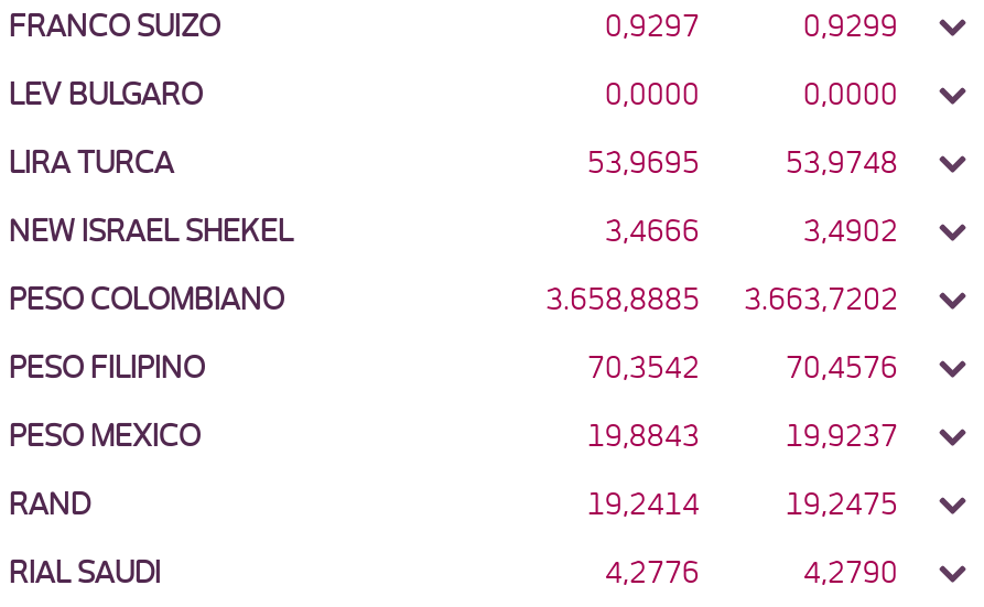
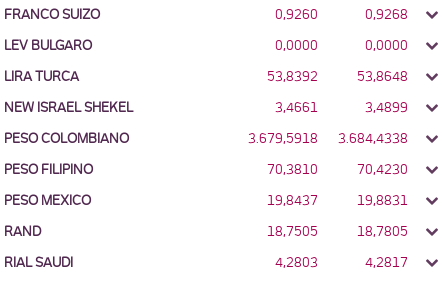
[605,15,700,43] 0,9297 -> [274,9,317,22] 0,9260
[803,15,898,43] 0,9299 -> [364,9,407,22] 0,9268
[587,151,700,180] 53,9695 -> [266,71,317,84] 53,8392
[786,151,898,180] 53,9748 -> [356,71,407,84] 53,8648
[605,220,700,248] 3,4666 -> [274,102,317,115] 3,4661
[803,220,898,248] 3,4902 -> [364,102,407,115] 3,4899
[546,288,700,317] 3.658,8885 -> [248,133,318,146] 3.679,5918
[744,288,898,317] 3.663,7202 -> [338,133,408,146] 3.684,4338
[587,356,700,385] 70,3542 -> [266,164,317,177] 70,3810
[786,356,898,385] 70,4576 -> [356,164,407,177] 70,4230
[587,425,700,453] 19,8843 -> [266,195,317,208] 19,8437
[786,425,898,453] 19,9237 -> [356,195,407,208] 19,8831
[587,493,700,522] 19,2414 -> [266,226,317,239] 18,7505
[786,493,898,522] 19,2475 -> [356,226,407,239] 18,7805
[605,561,700,590] 4,2776 -> [274,257,317,270] 4,2803
[803,561,898,590] 4,2790 -> [364,257,407,270] 4,2817

